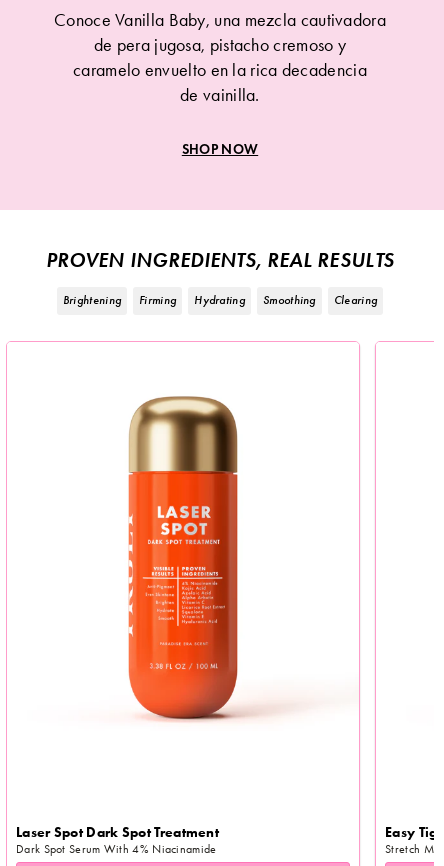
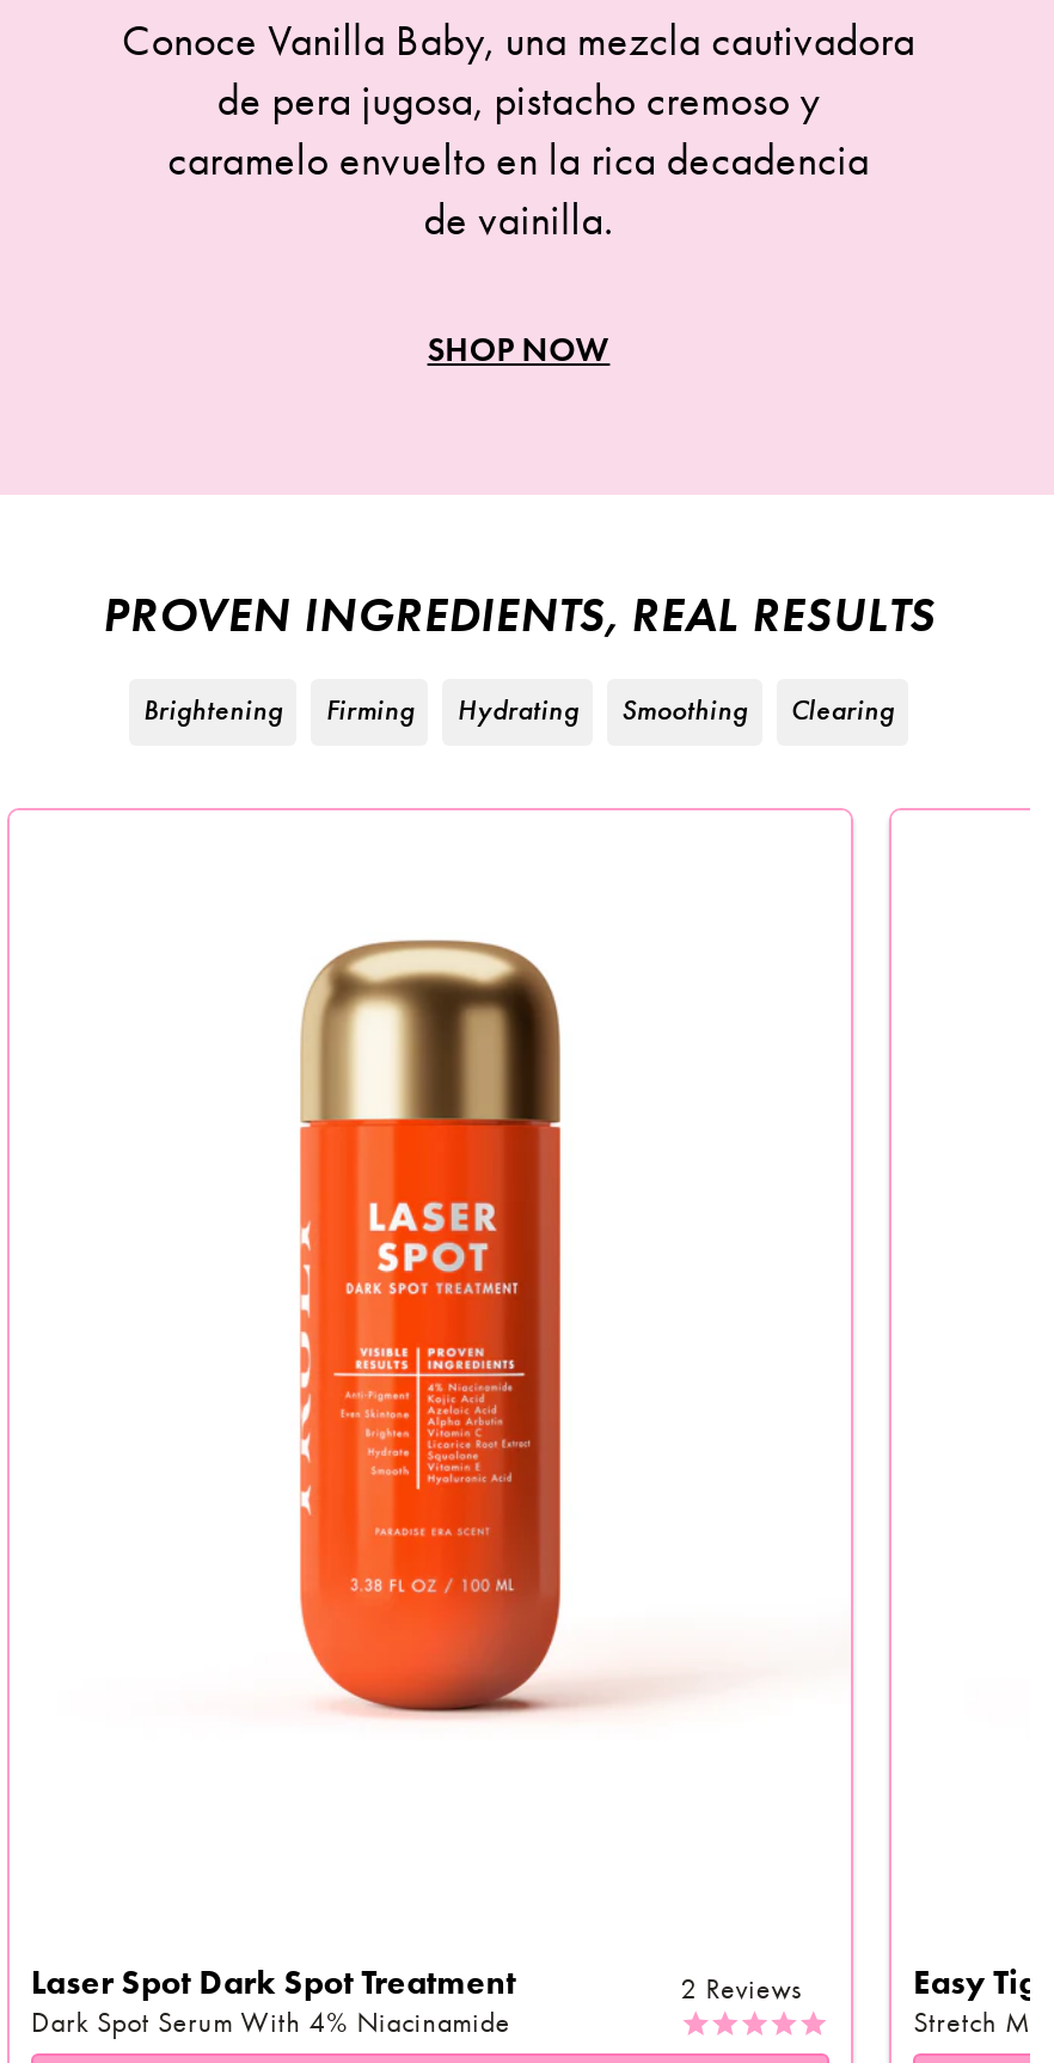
none -> [680,1973,801,2006] 2 Reviews

